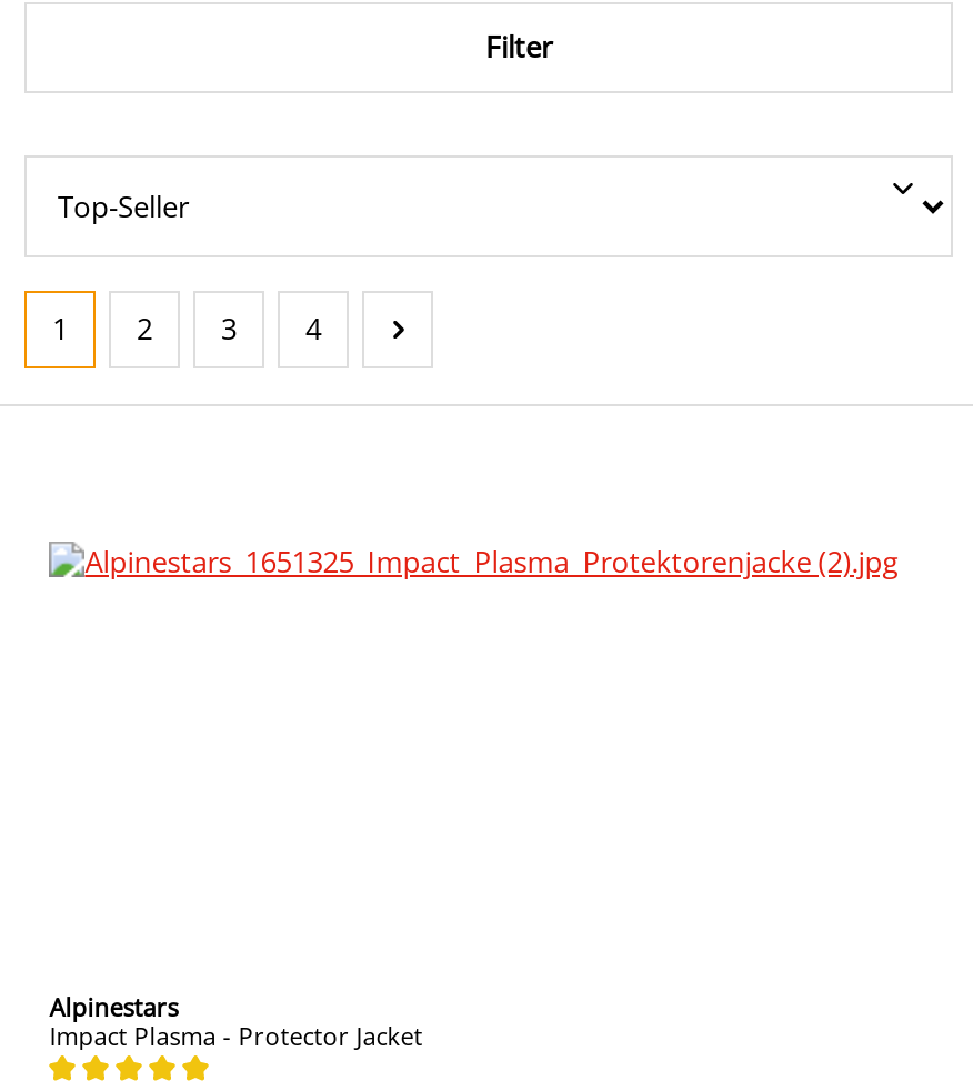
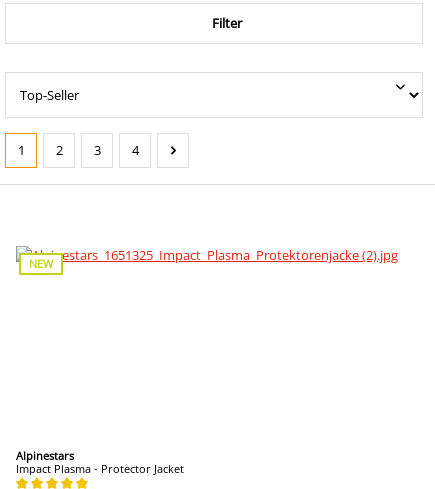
none -> [29,256,53,271] NEW

